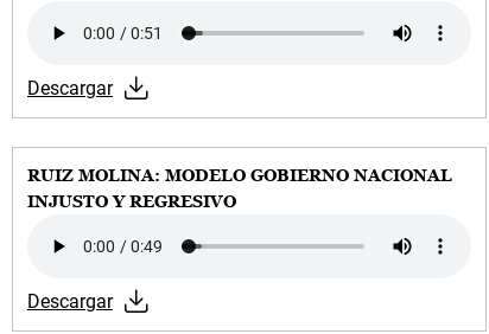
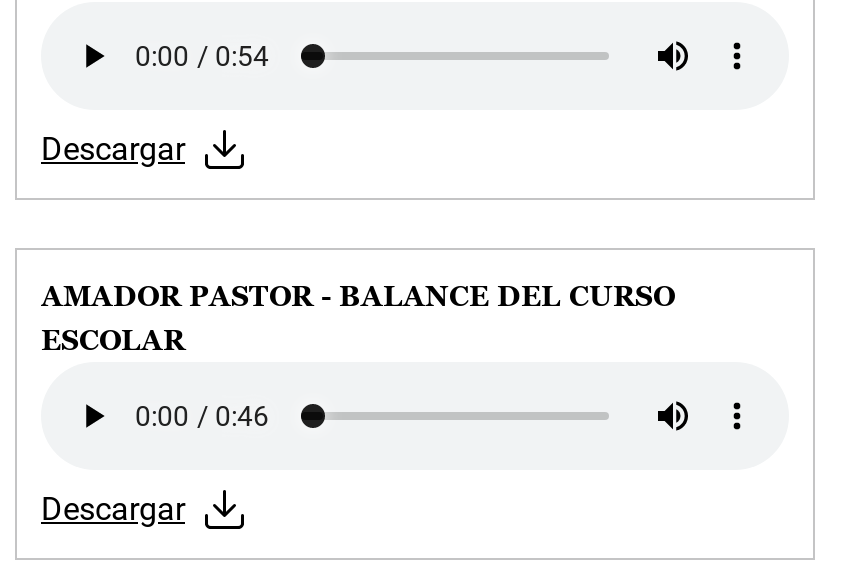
[27,166,452,211] RUIZ MOLINA: MODELO GOBIERNO NACIONAL | INJUSTO Y REGRESIVO -> [41,280,675,356] AMADOR PASTOR - BALANCE DEL CURSO | ESCOLAR

